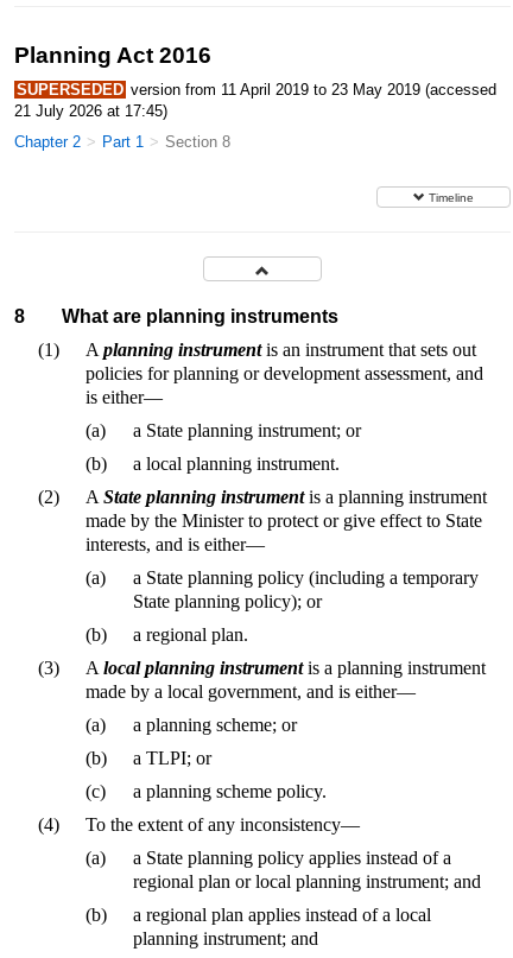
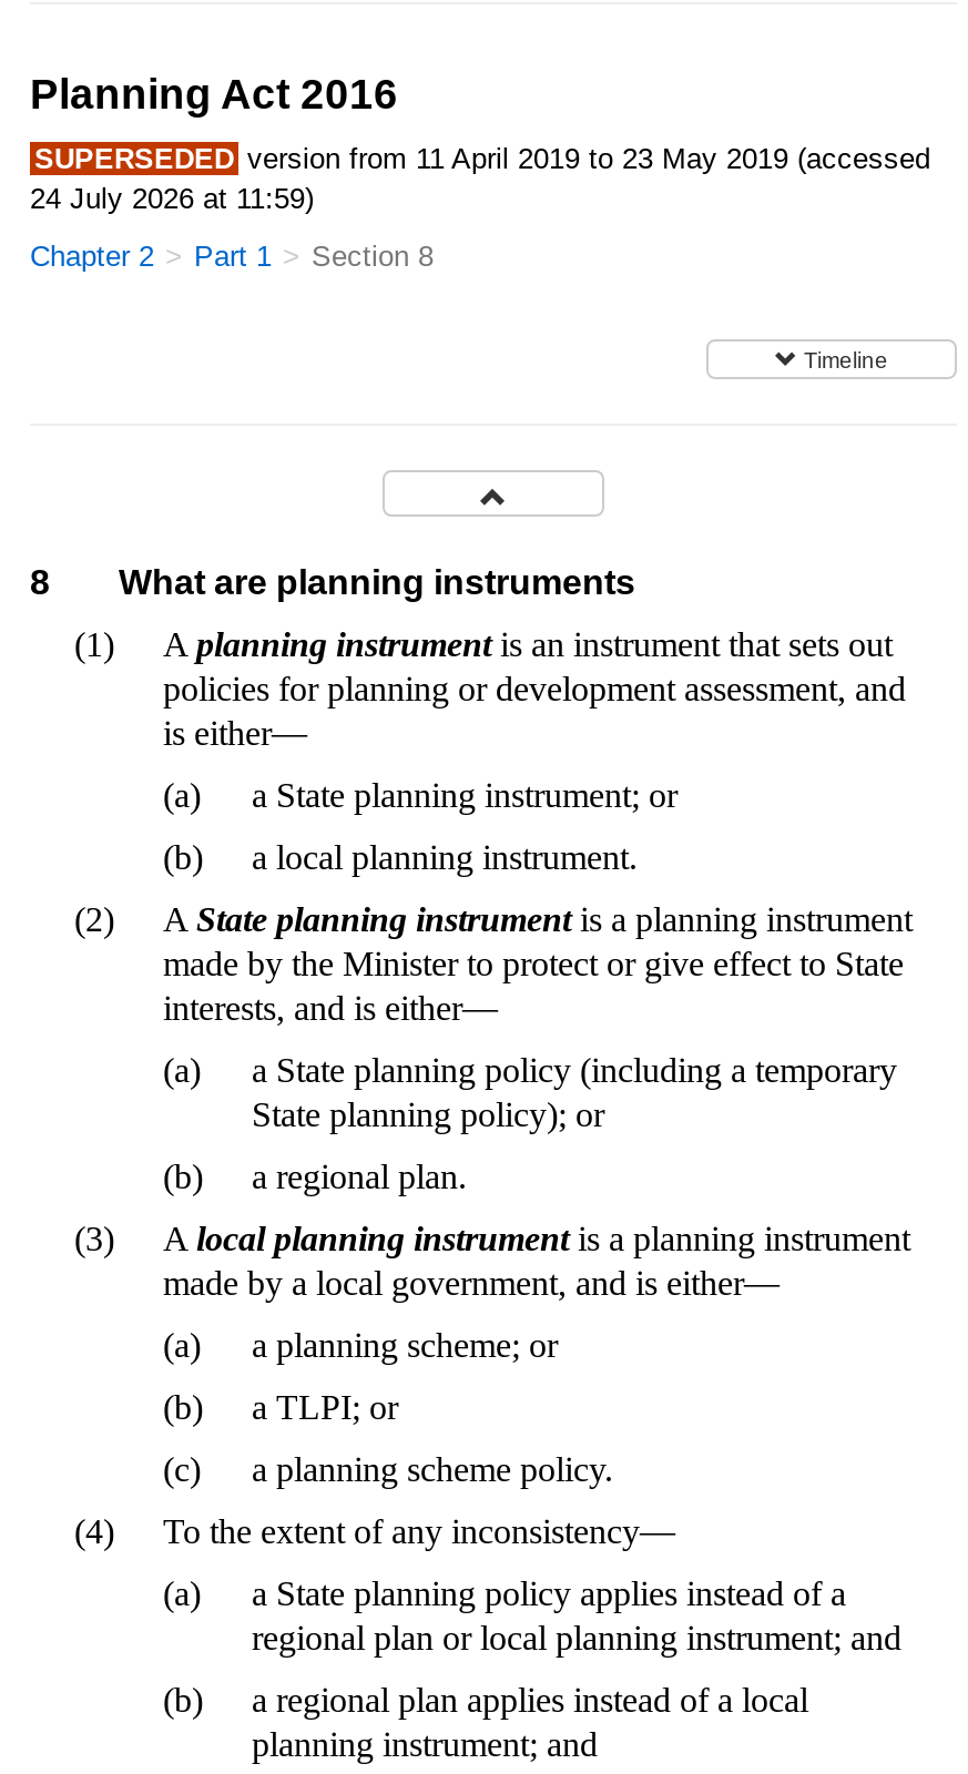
[14,102,167,120] 21 July 2026 at 17:45) -> [30,182,314,215] 24 July 2026 at 11:59)

